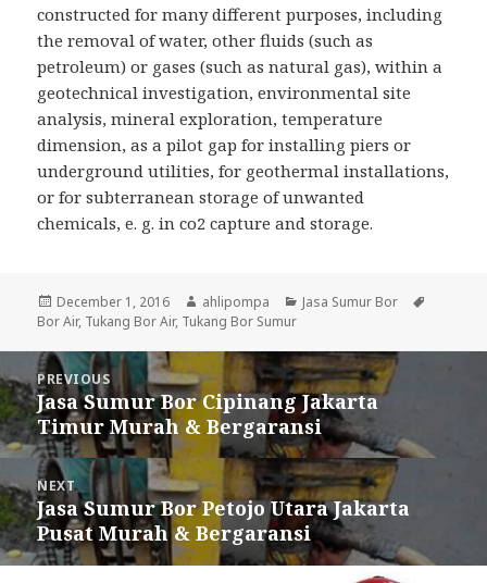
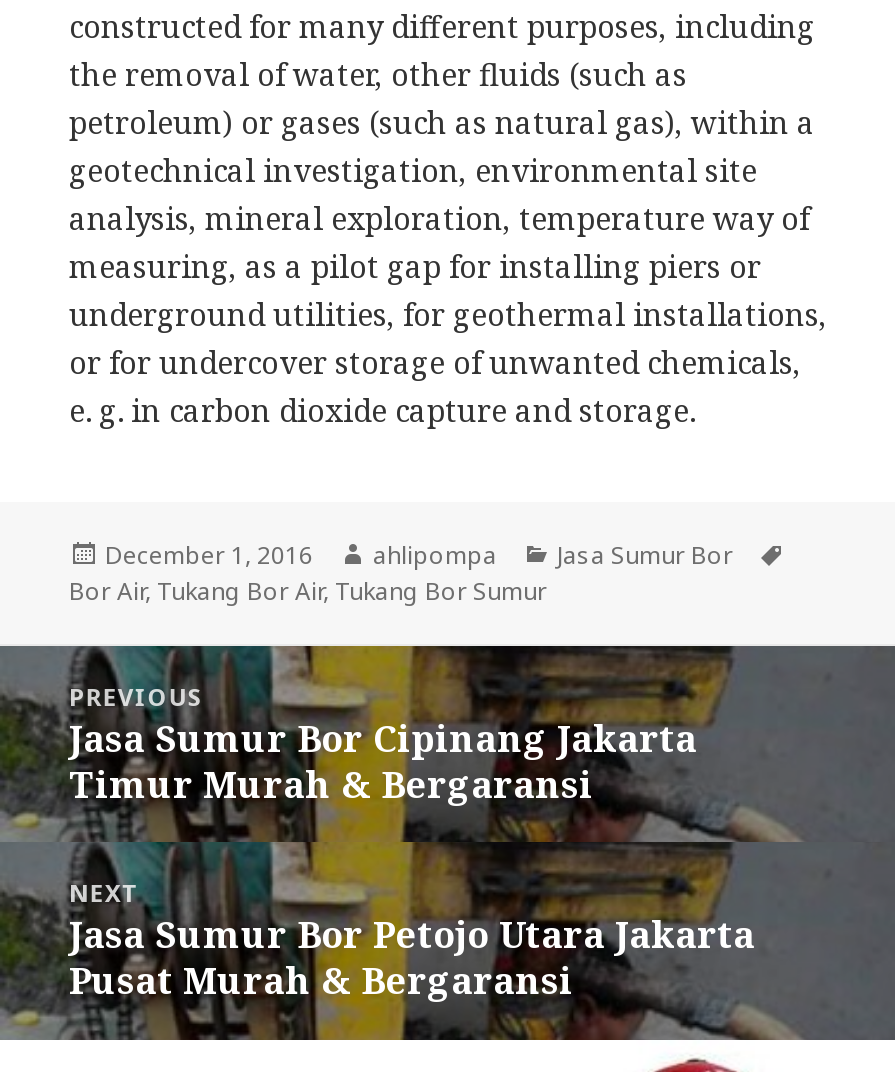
[38,108,411,155] analysis, mineral exploration, temperature | dimension, as a pilot gap for installing piers or -> [69,198,809,286] analysis, mineral exploration, temperature way of | measuring, as a pilot gap for installing piers or
[38,186,373,234] or for subterranean storage of unwanted | chemicals, e. g. in co2 capture and storage. -> [69,342,801,430] or for undercover storage of unwanted chemicals, | e. g. in carbon dioxide capture and storage.

